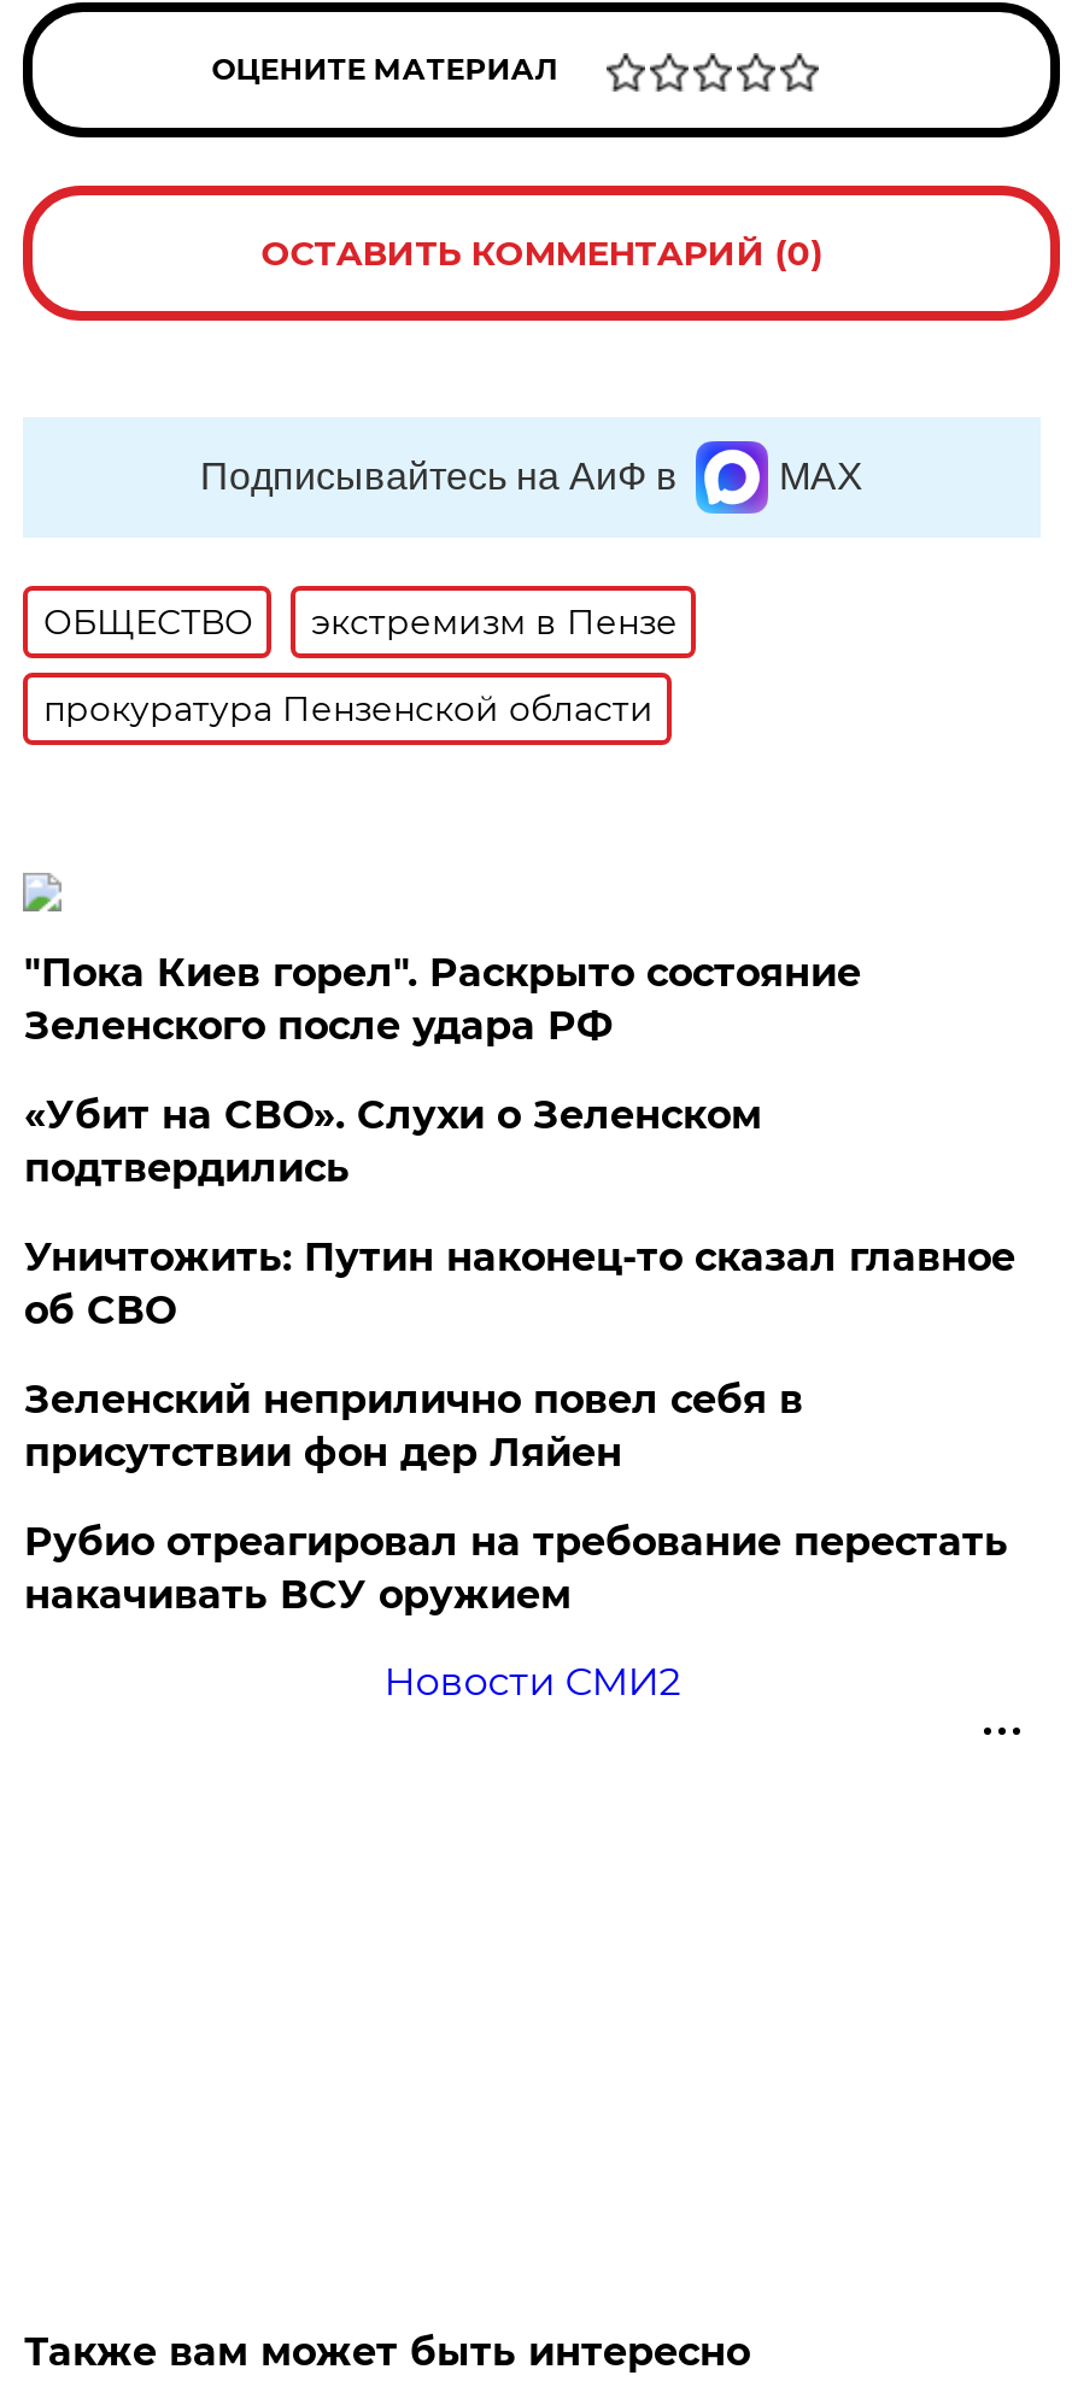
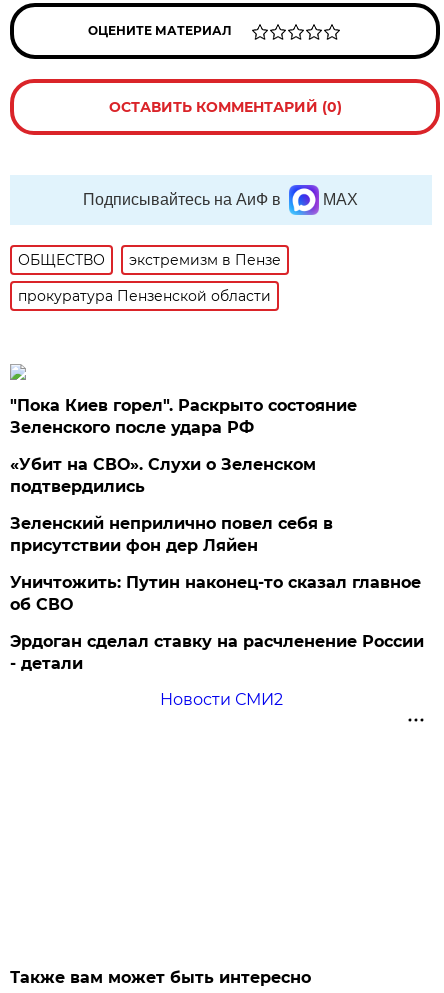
moved [24,1234,1015,1333] -> [10,573,421,614]: Уничтожить: Путин наконец-то сказал главное | об СВО
moved [24,1377,803,1475] -> [10,514,333,555]: Зеленский неприлично повел cебя в | присутствии фон дер Ляйен
[24,1519,1008,1618] Рубио отреагировал на требование перестать | накачивать ВСУ оружием -> [10,632,424,673] Эрдоган сделал ставку на расчленение России | - детали

